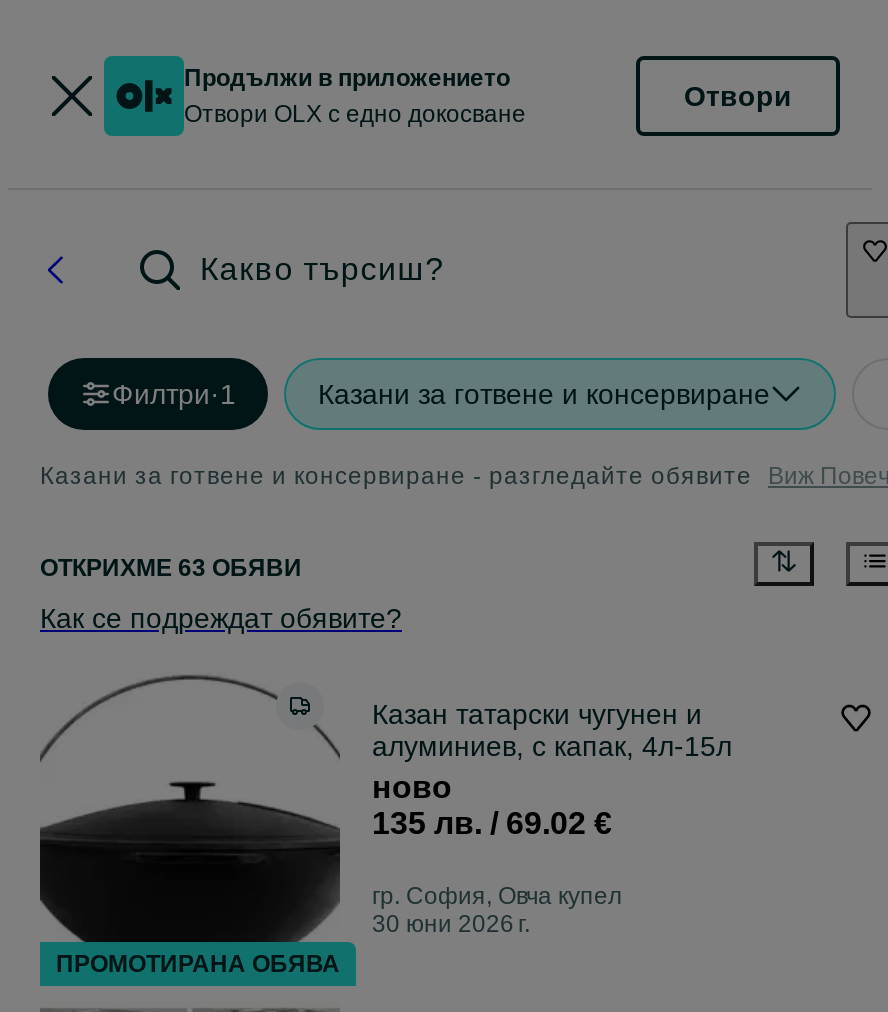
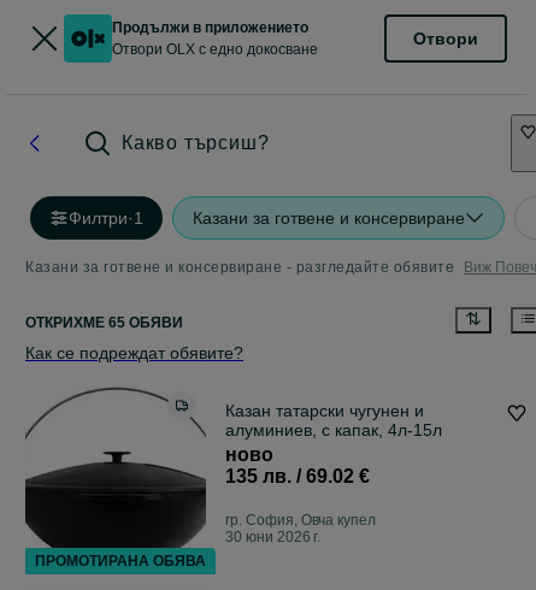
[40,555,302,583] ОТКРИХМЕ 63 ОБЯВИ -> [25,315,183,331] ОТКРИХМЕ 65 ОБЯВИ

